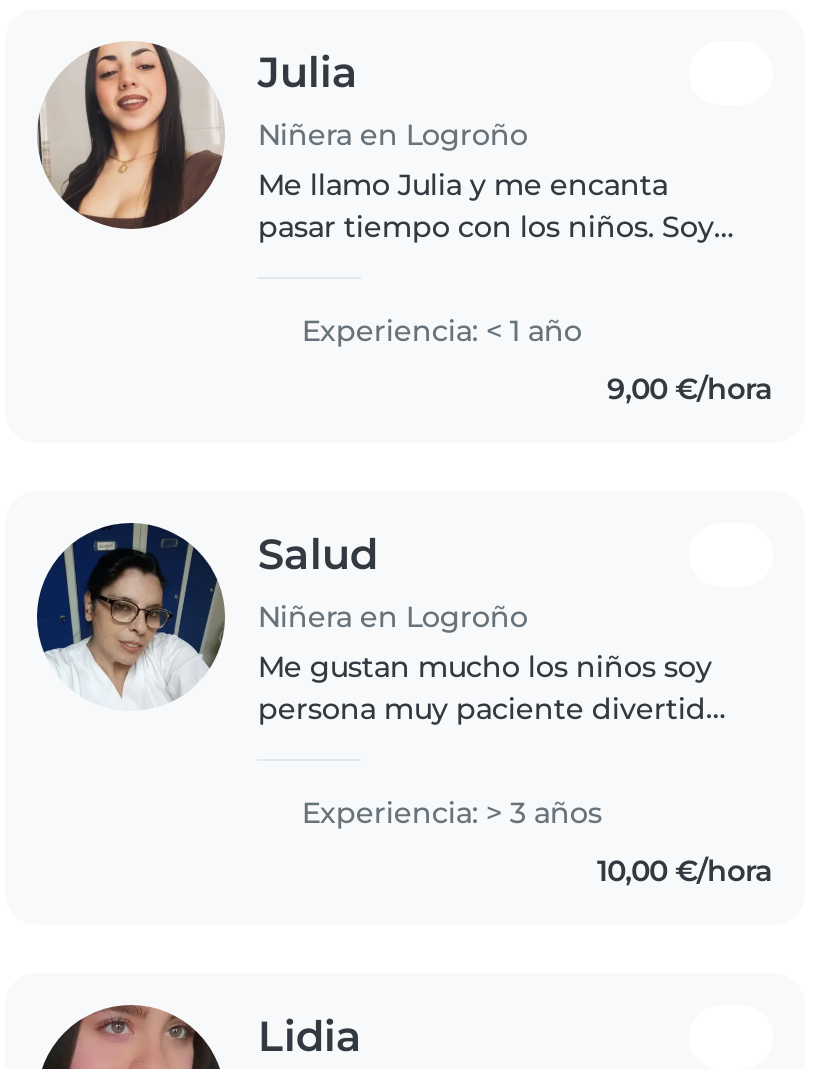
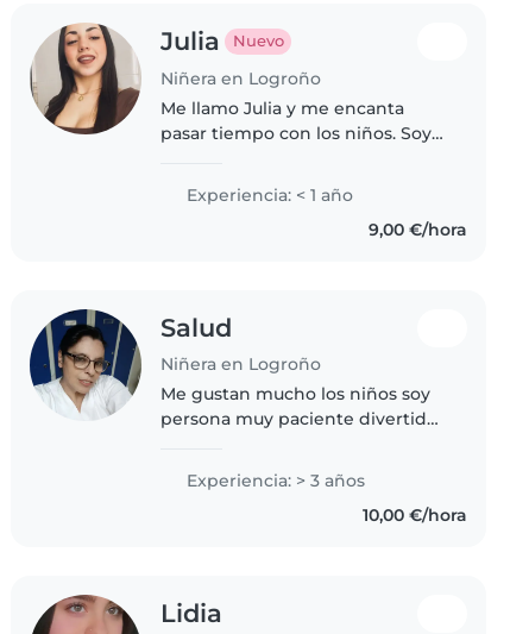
none -> [233,32,284,50] Nuevo

